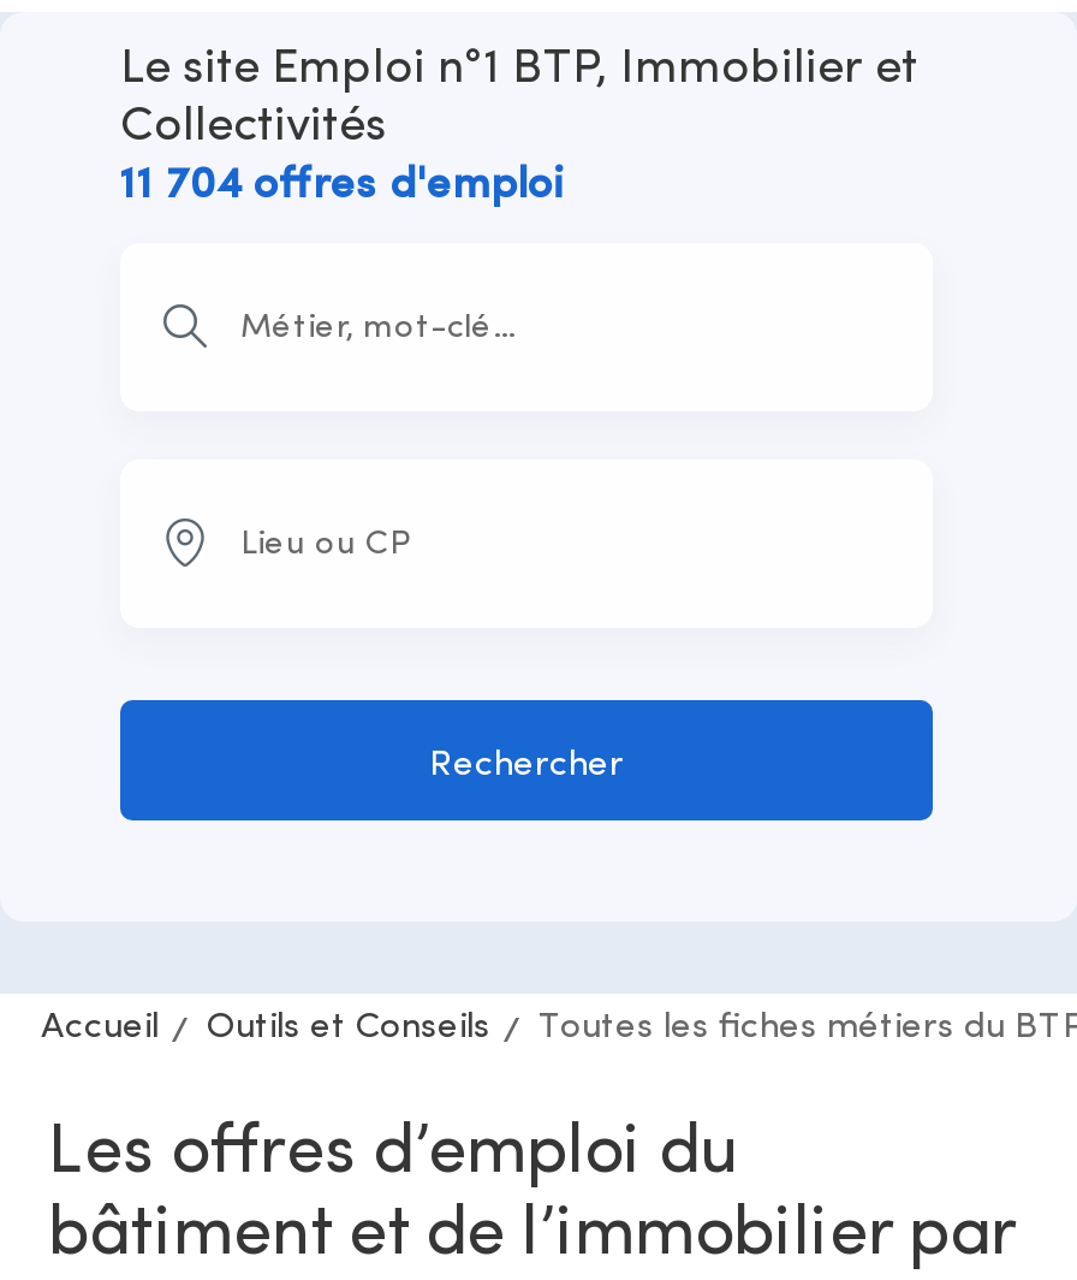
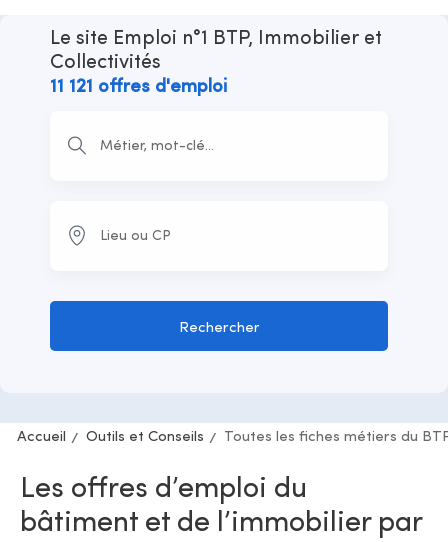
[120,164,563,209] 11 704 offres d'emploi -> [50,78,227,97] 11 121 offres d'emploi

